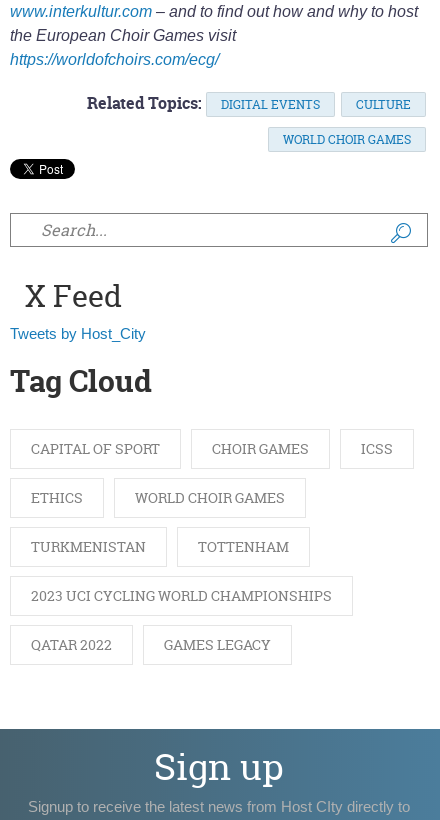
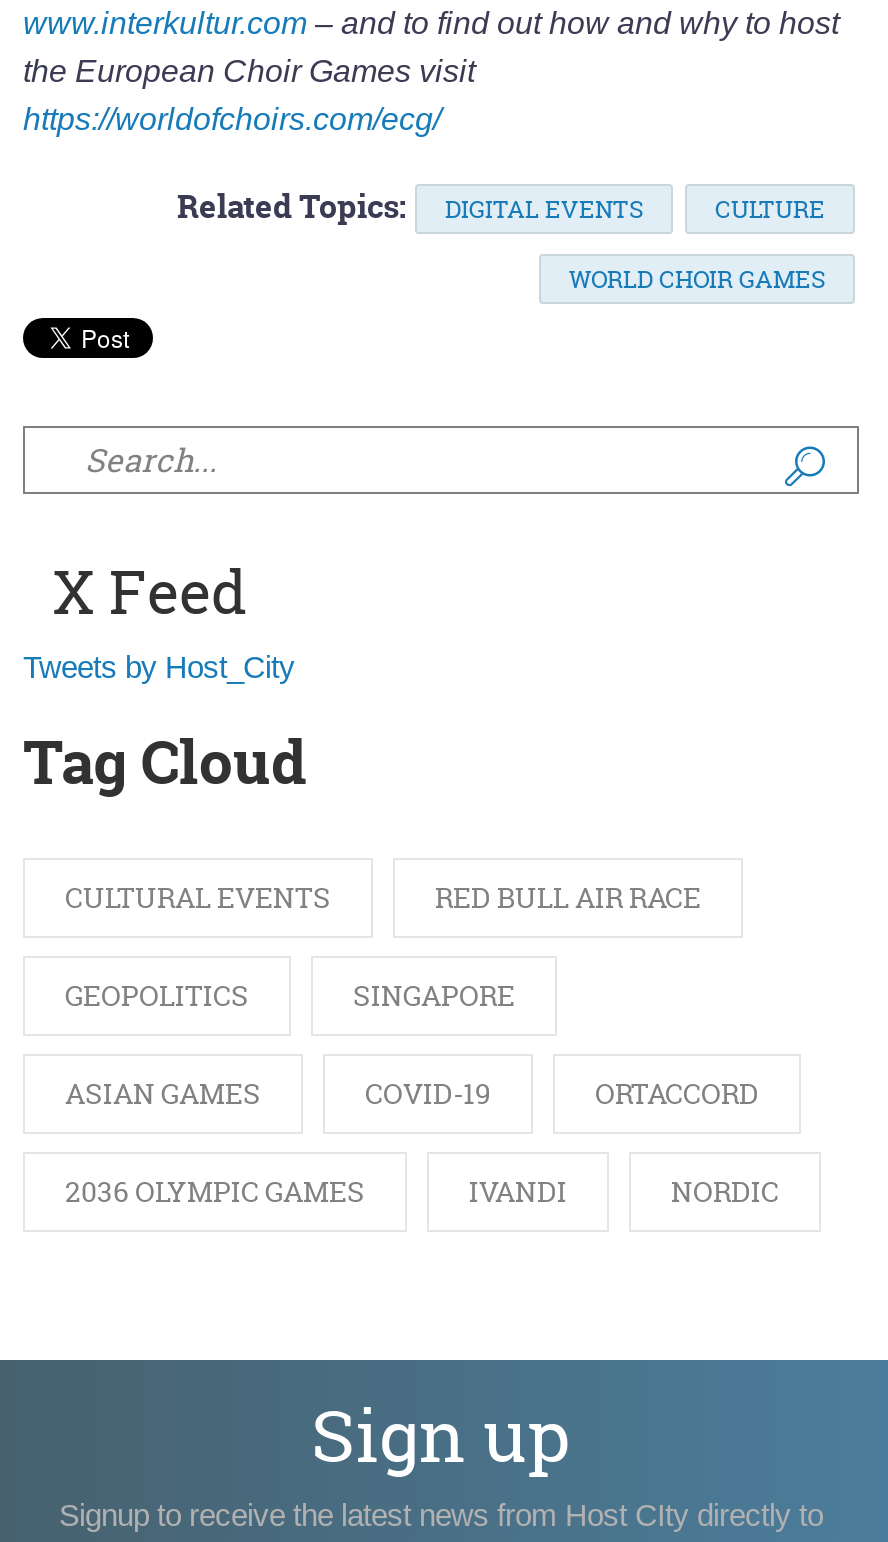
[31,439,393,654] CAPITAL OF SPORT | CHOIR GAMES | ICSS | ETHICS | WORLD CHOIR GAMES | TURKMENISTAN | TOTTENHAM | 2023 UCI CYCLING WORLD CHAMPIONSHIPS | QATAR 2022 | GAMES LEGACY -> [65,877,779,1209] CULTURAL EVENTS | RED BULL AIR RACE | GEOPOLITICS | SINGAPORE | ASIAN GAMES | COVID-19 | ORTACCORD | 2036 OLYMPIC GAMES | IVANDI | NORDIC

